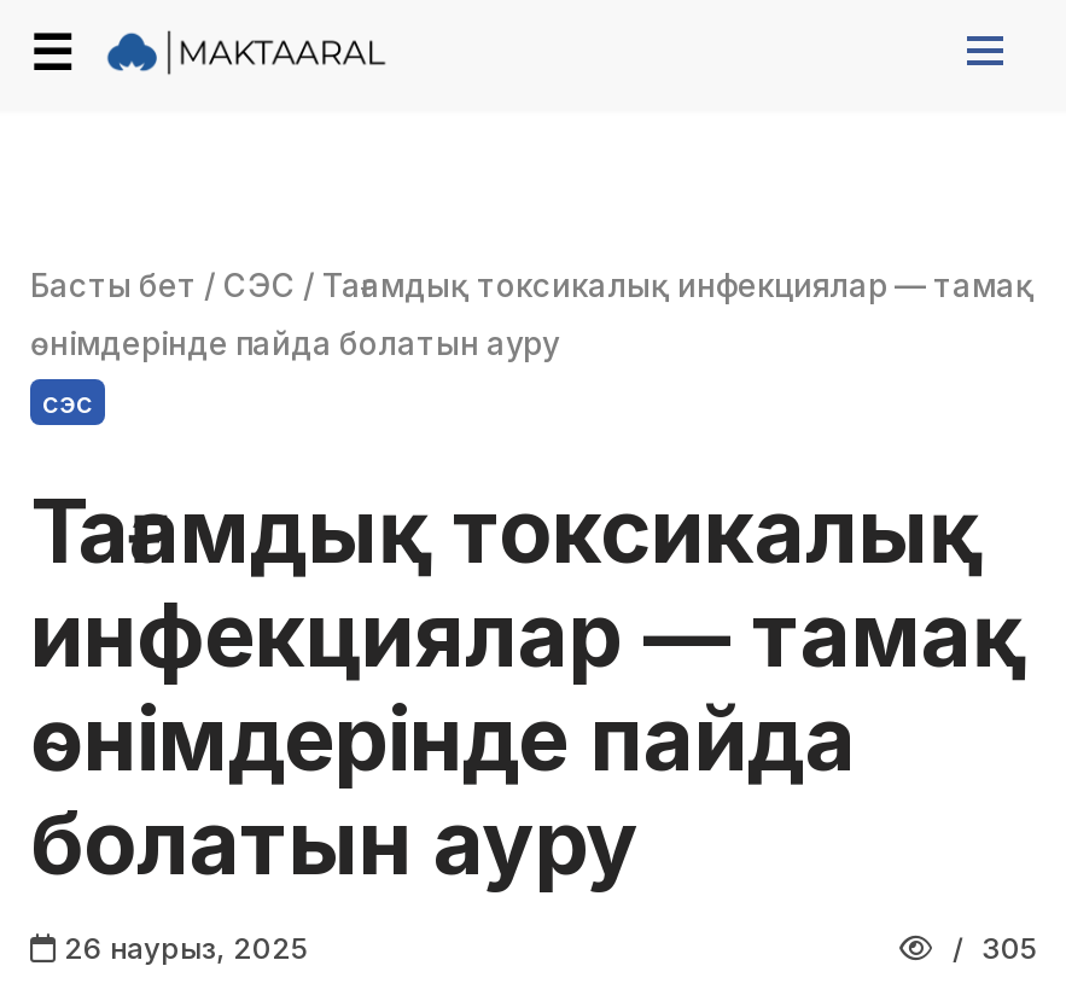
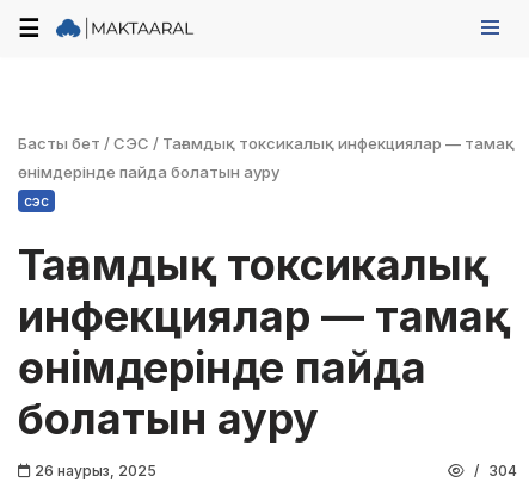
[981,929,1039,965] 305 -> [488,461,517,479] 304

